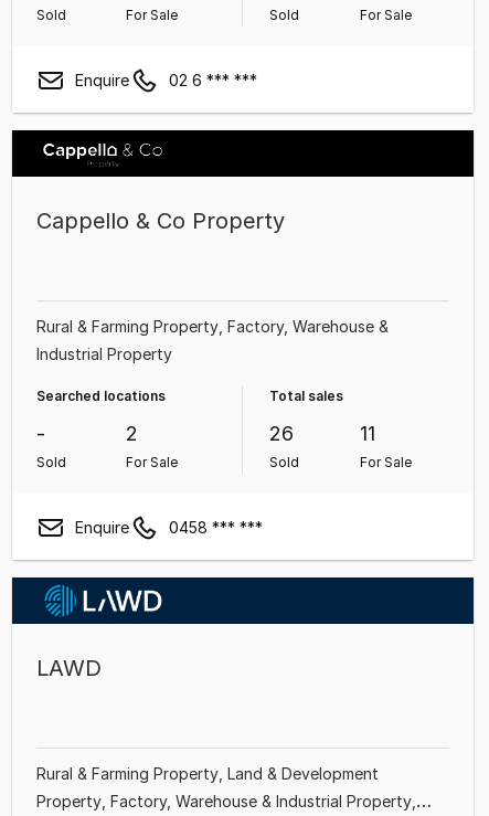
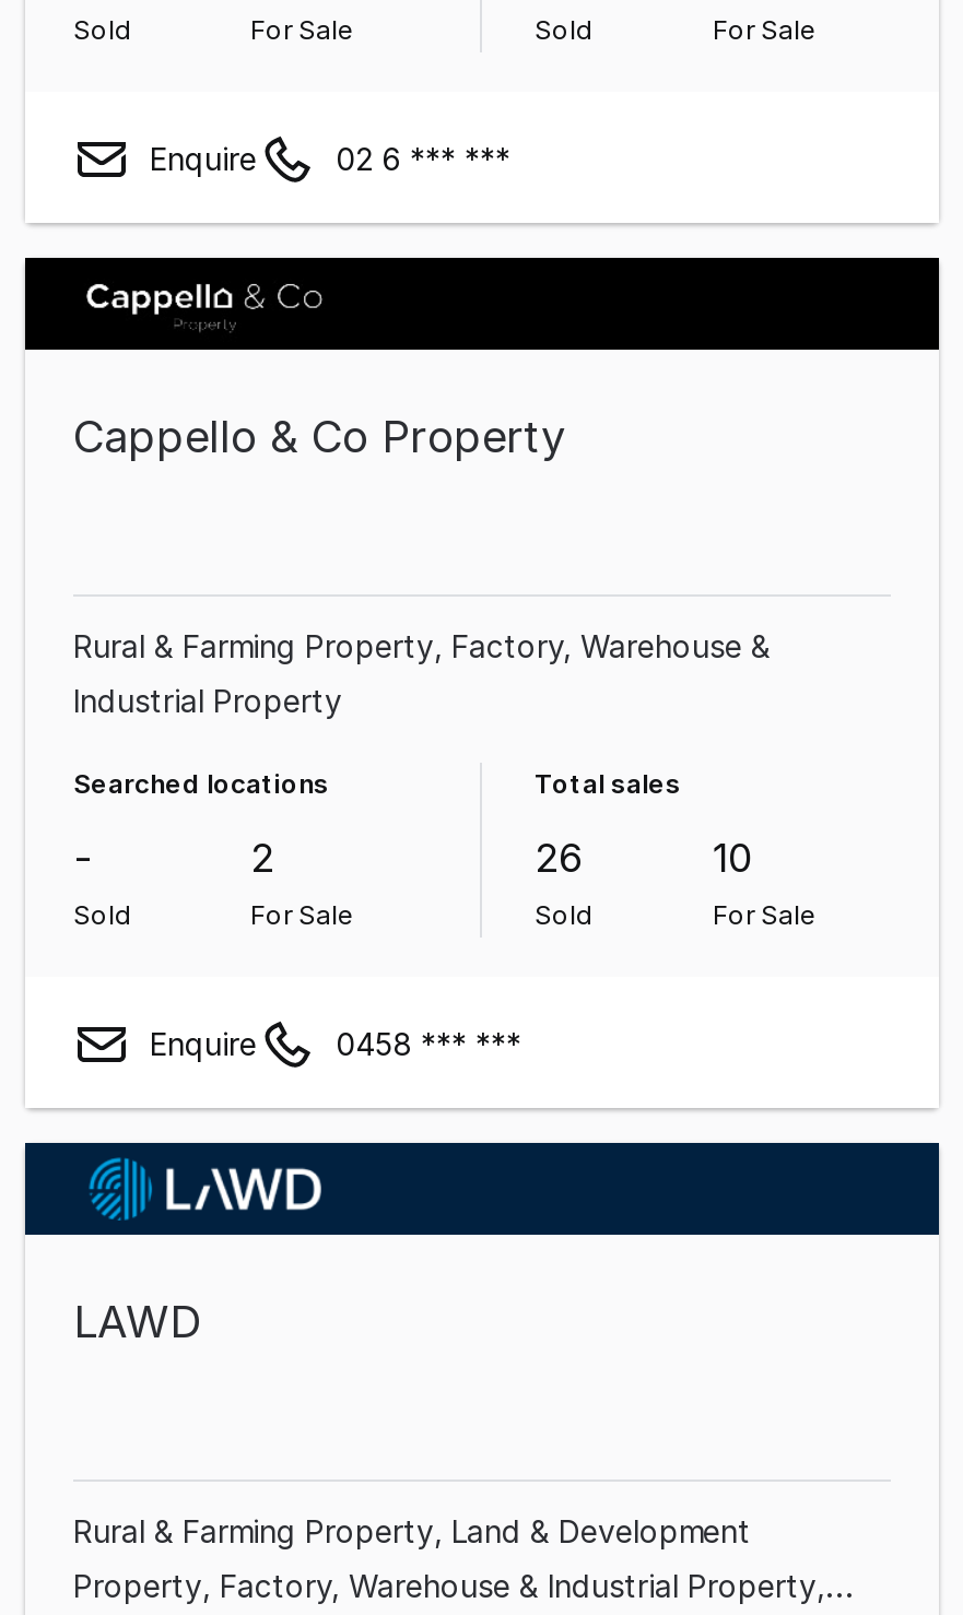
[359,422,375,445] 11 -> [713,835,752,881] 10

